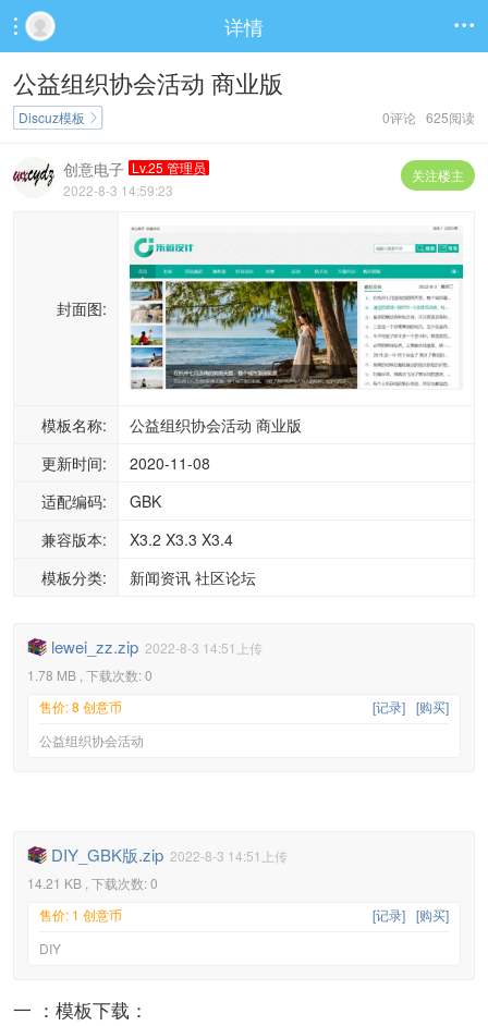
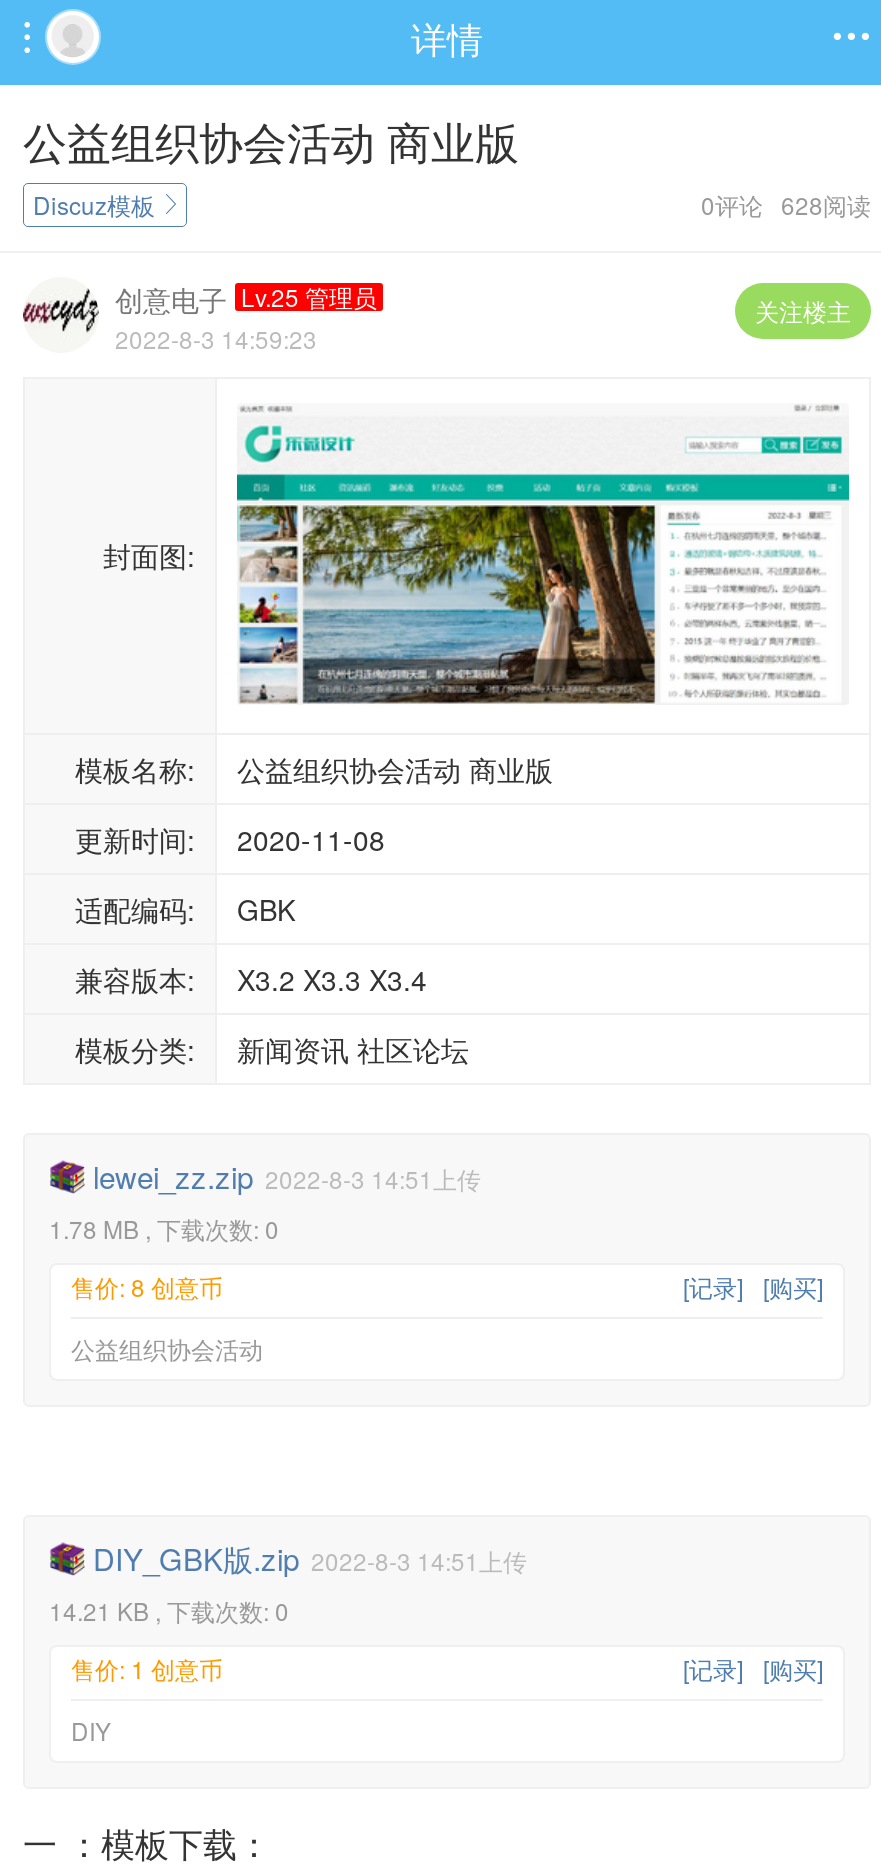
[382,108,475,126] 0评论 625阅读 -> [701,187,871,221] 0评论 628阅读

